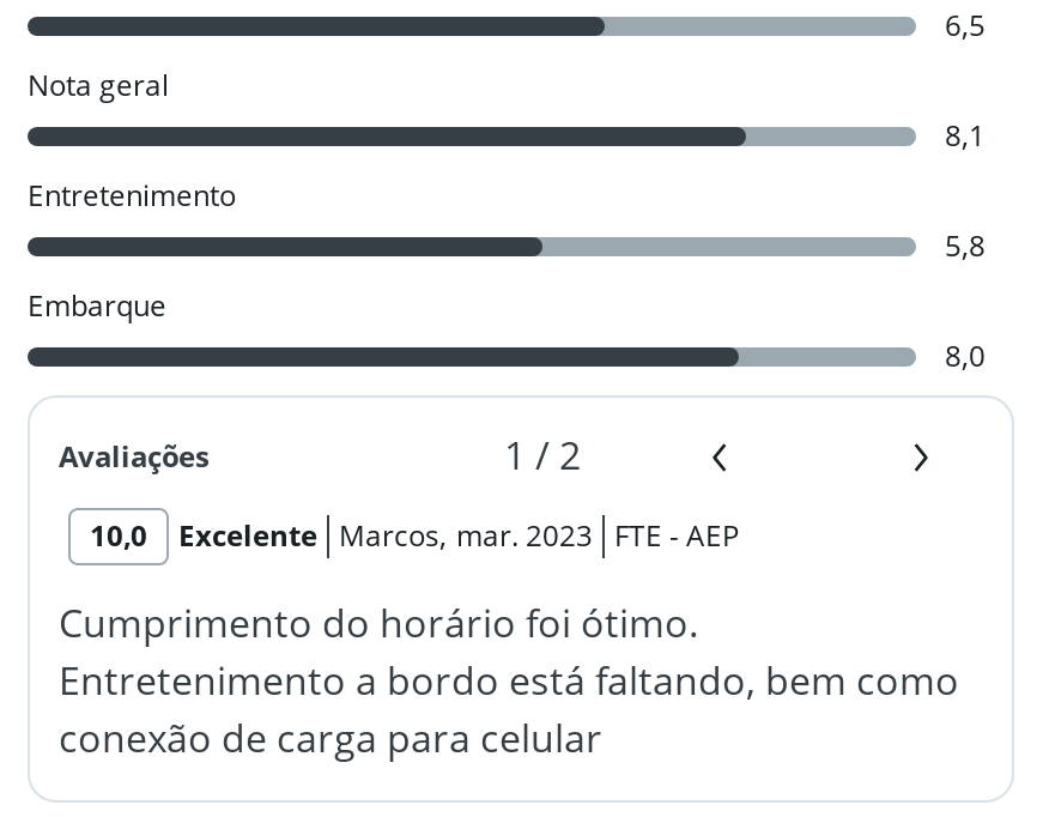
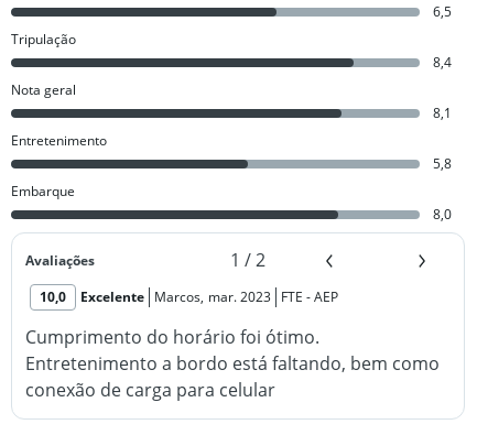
none -> [11,30,452,71] Tripulação | 8,4

